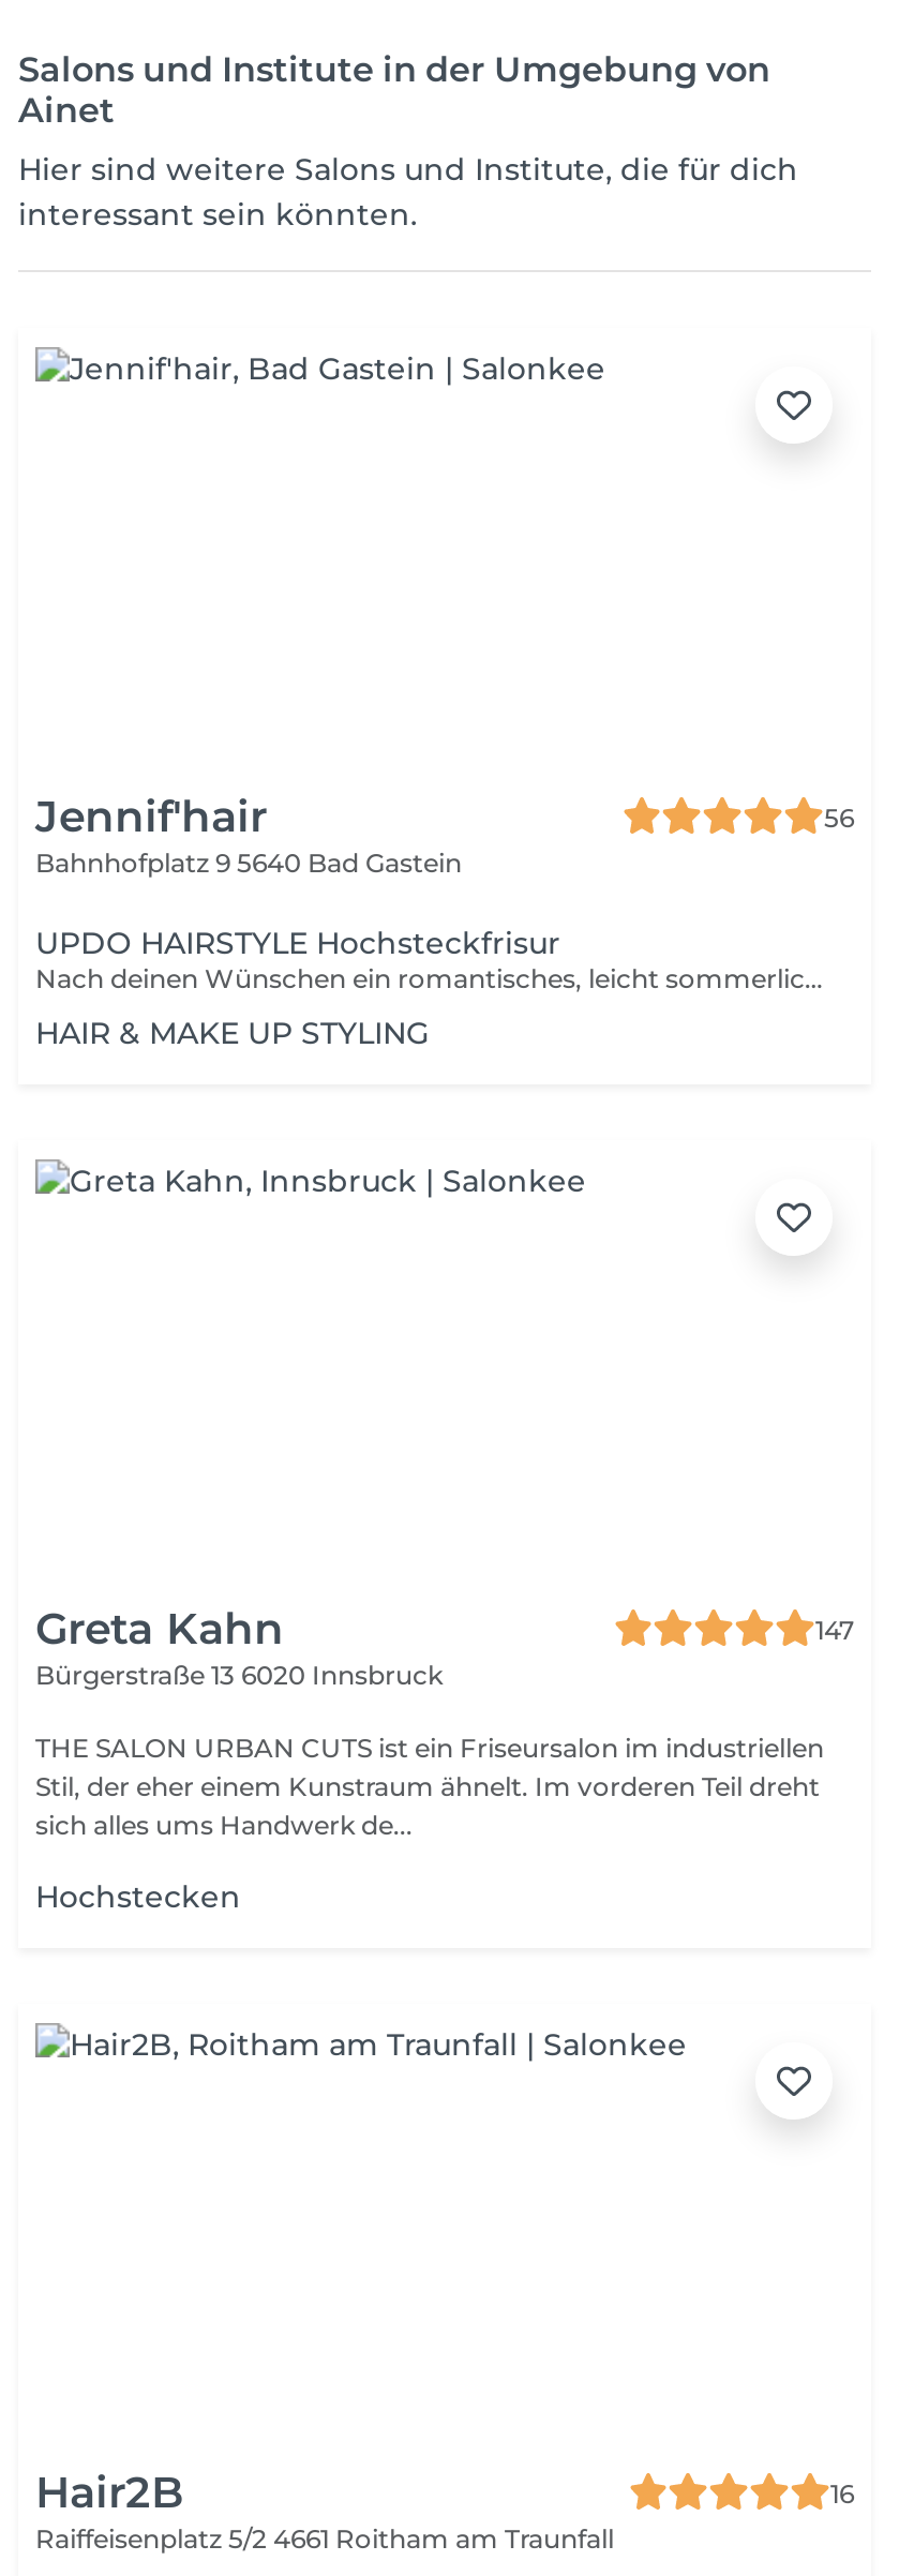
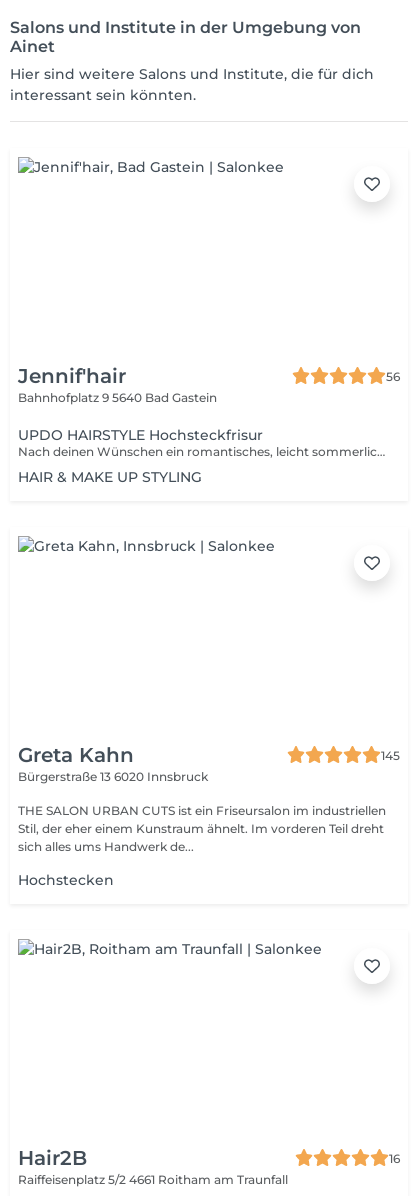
[815,1614,854,1646] 147 -> [381,748,400,763] 145

